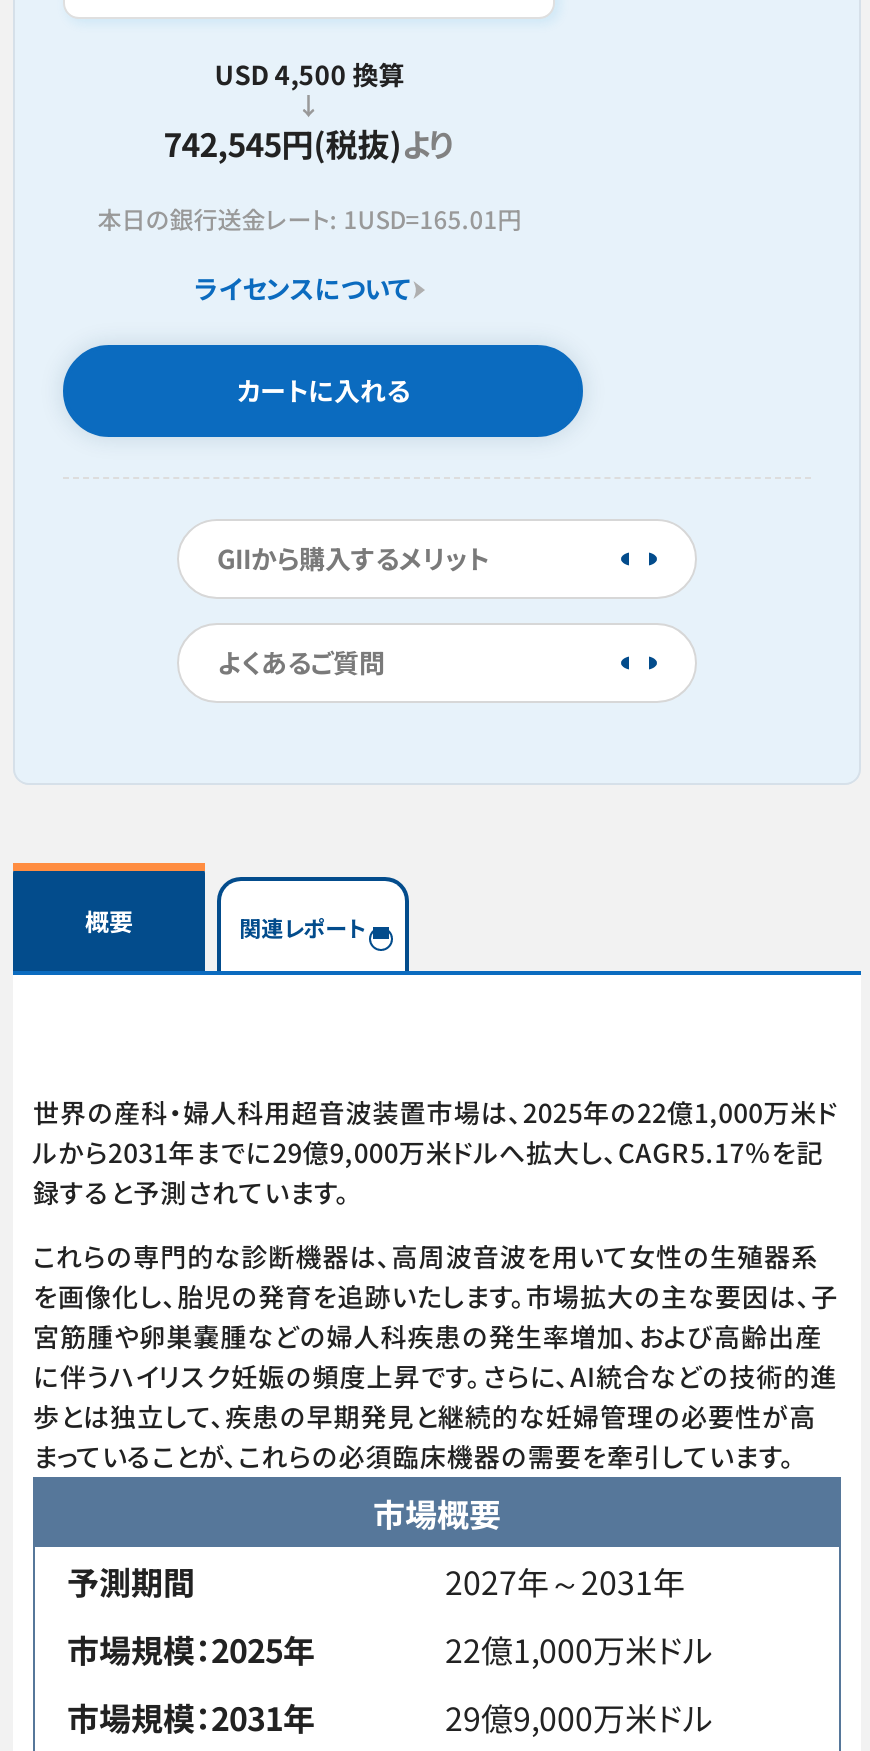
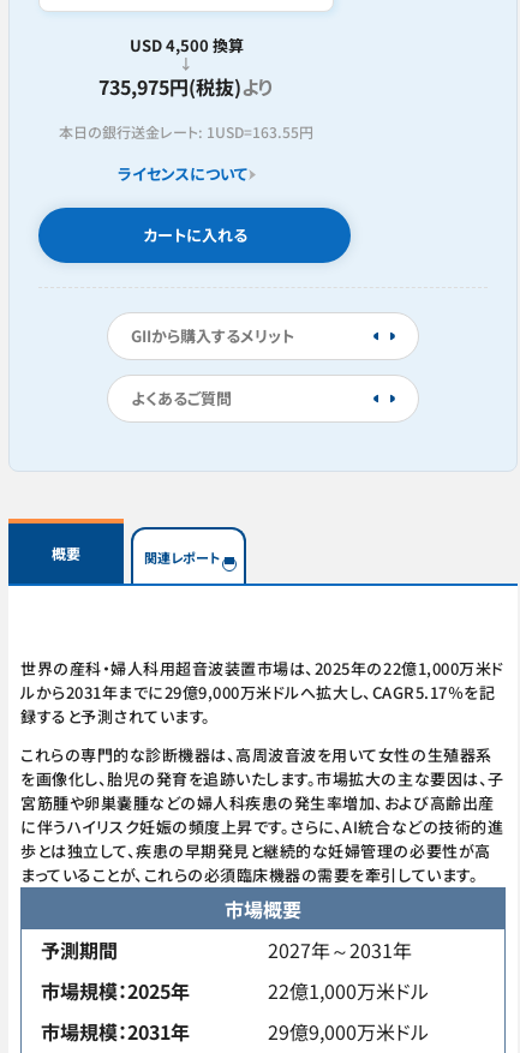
[163,119,455,167] 742,545円(税抜)より -> [99,72,274,101] 735,975円(税抜)より
[97,201,521,235] 本日の銀行送金レート: 1USD=165.01円 -> [59,121,314,142] 本日の銀行送金レート: 1USD=163.55円

